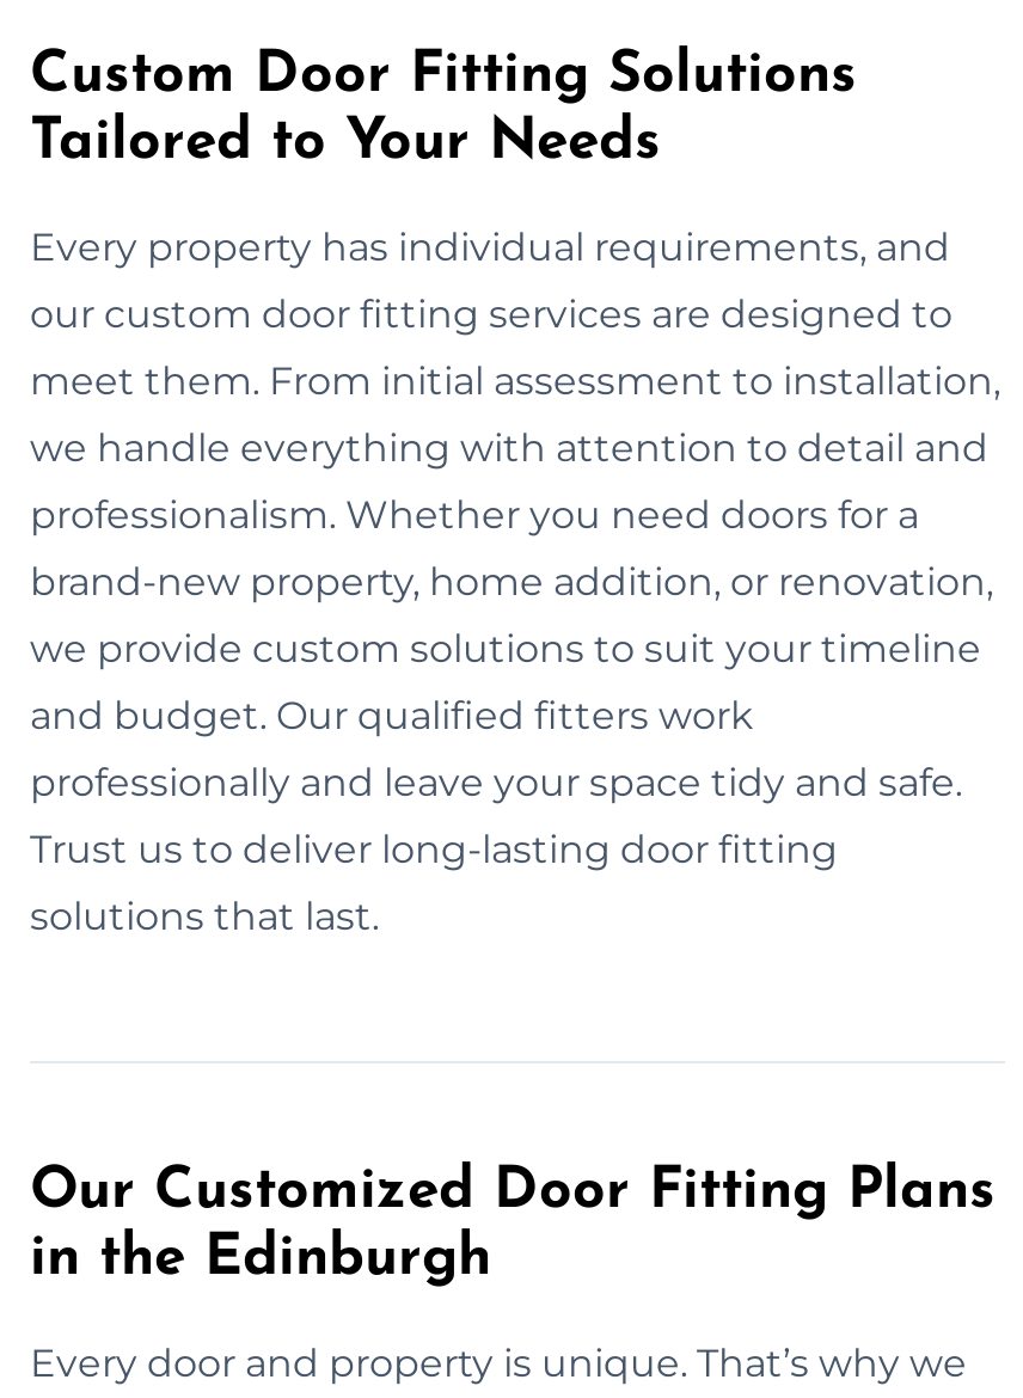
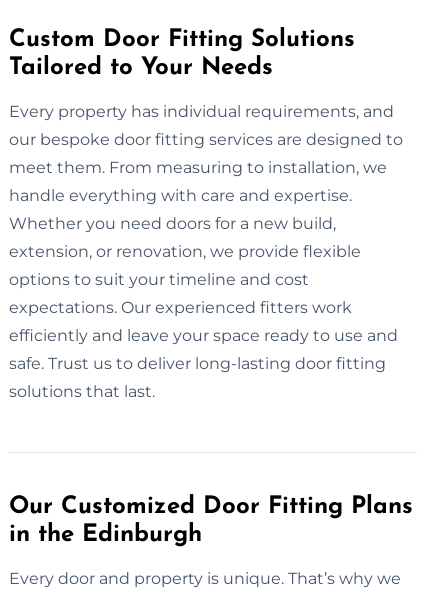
[30,291,952,336] our custom door fitting services are designed to -> [9,130,403,149] our bespoke door fitting services are designed to
[30,358,1000,403] meet them. From initial assessment to installation, -> [9,158,387,177] meet them. From measuring to installation, we
[30,425,988,470] we handle everything with attention to detail and -> [9,186,352,205] handle everything with care and expertise.
[30,492,919,537] professionalism. Whether you need doors for a -> [9,214,336,233] Whether you need doors for a new build,
[30,558,993,604] brand-new property, home addition, or renovation, -> [9,242,361,261] extension, or renovation, we provide flexible
[30,625,981,671] we provide custom solutions to suit your timeline -> [9,270,309,289] options to suit your timeline and cost
[30,692,754,738] and budget. Our qualified fitters work -> [9,298,352,317] expectations. Our experienced fitters work
[30,759,962,805] professionally and leave your space tidy and safe. -> [9,326,398,345] efficiently and leave your space ready to use and
[30,826,838,872] Trust us to deliver long-lasting door fitting -> [9,354,386,373] safe. Trust us to deliver long-lasting door fitting

